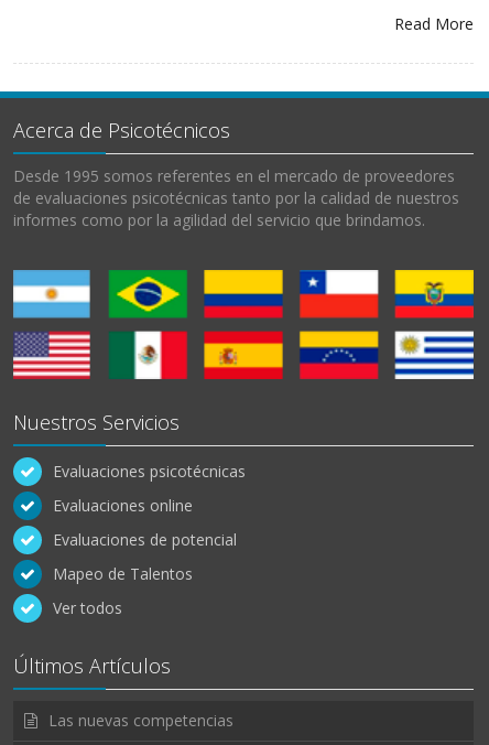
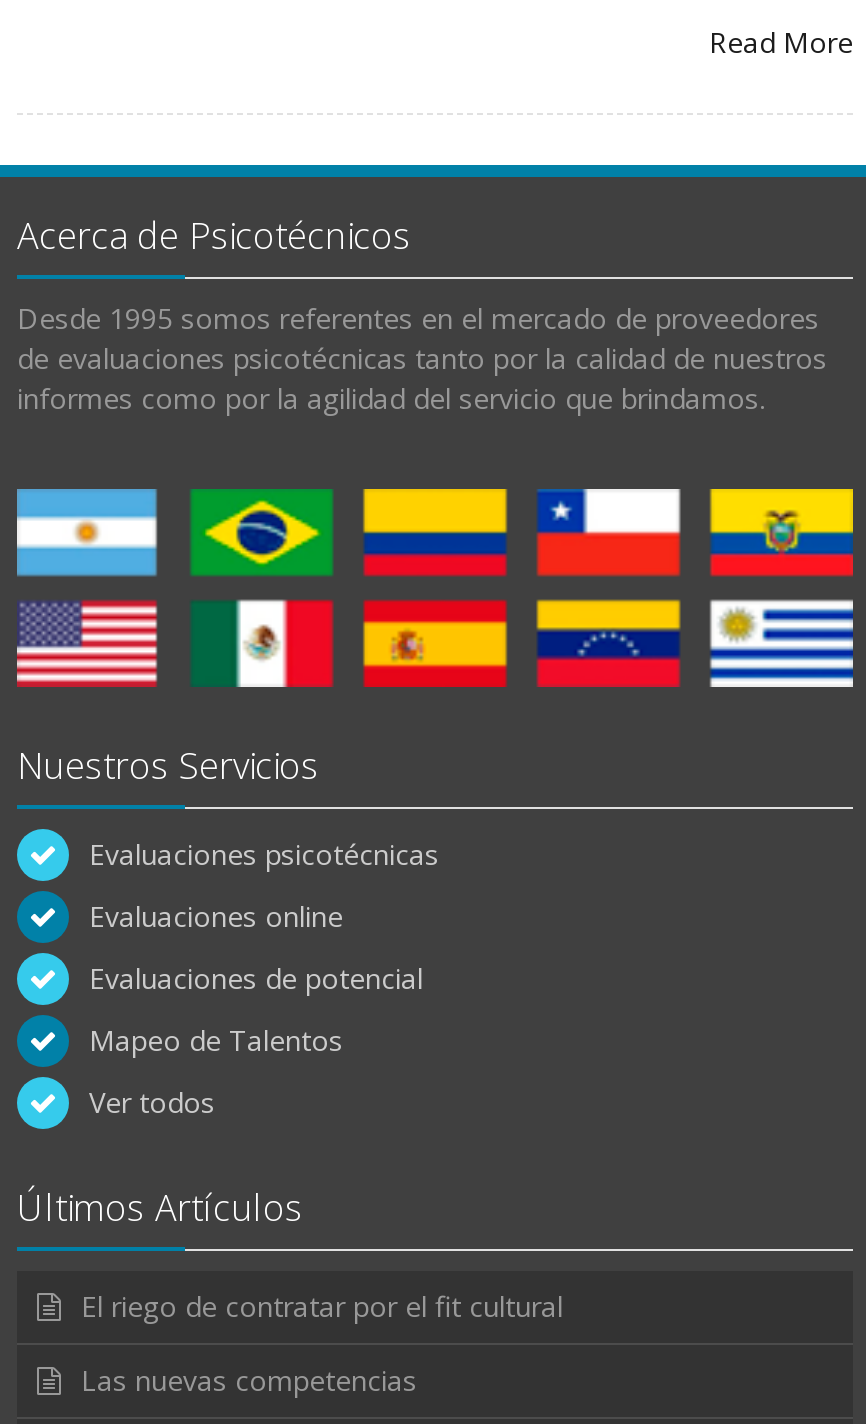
none -> [81,1287,563,1325] El riego de contratar por el fit cultural

